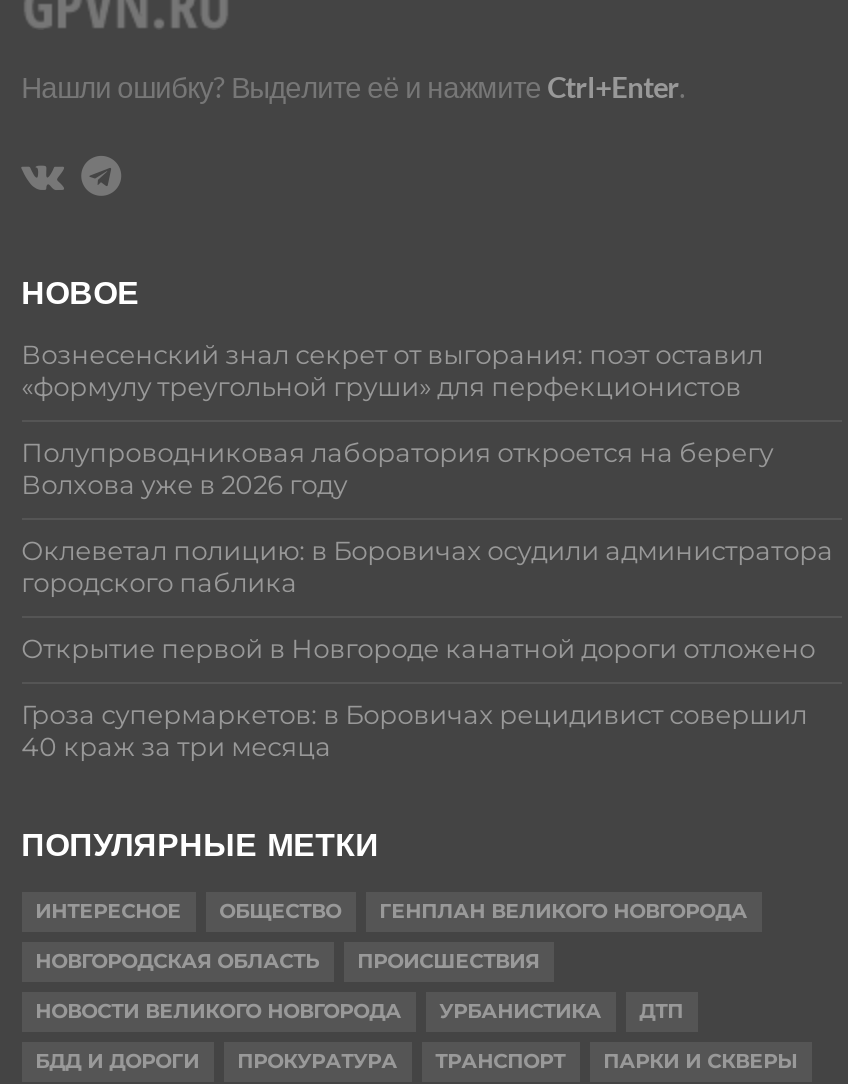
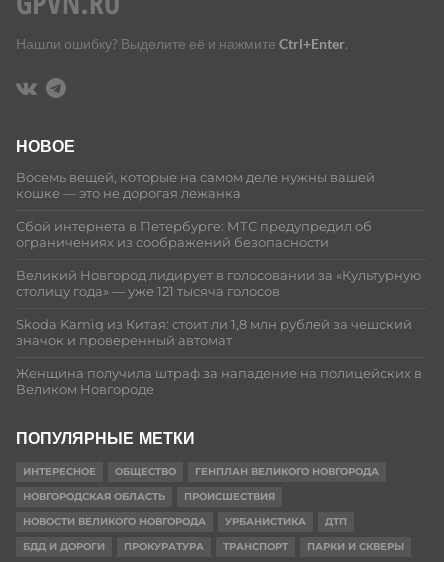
[21,340,763,402] Вознесенский знал секрет от выгорания: поэт оставил | «формулу треугольной груши» для перфекционистов -> [16,170,375,201] Восемь вещей, которые на самом деле нужны вашей | кошке — это не дорогая лежанка
[21,438,773,500] Полупроводниковая лаборатория откроется на берегу | Волхова уже в 2026 году -> [16,219,372,250] Сбой интернета в Петербурге: МТС предупредил об | ограничениях из соображений безопасности
[21,536,833,598] Оклеветал полицию: в Боровичах осудили администратора | городского паблика -> [16,268,421,299] Великий Новгород лидирует в голосовании за «Культурную | столицу года» — уже 121 тысяча голосов
[21,634,815,664] Открытие первой в Новгороде канатной дороги отложено -> [16,317,412,348] Skoda Kamiq из Китая: стоит ли 1,8 млн рублей за чешский | значок и проверенный автомат
[21,700,807,762] Гроза супермаркетов: в Боровичах рецидивист совершил | 40 краж за три месяца -> [16,366,422,397] Женщина получила штраф за нападение на полицейских в | Великом Новгороде

